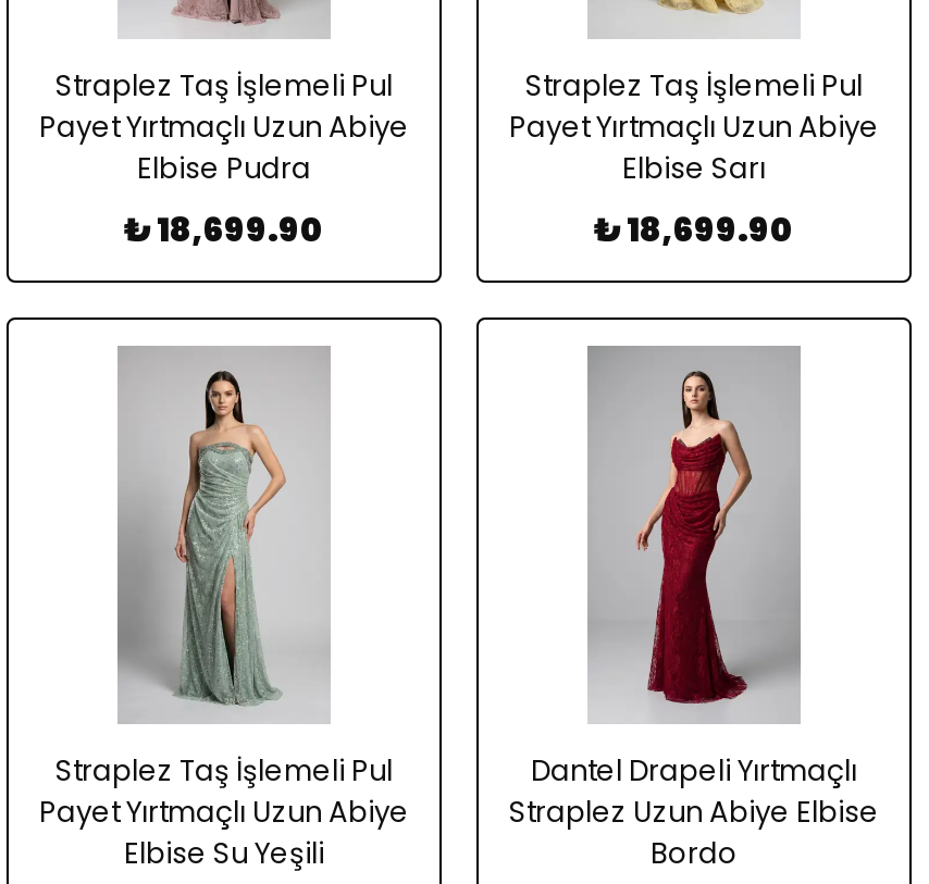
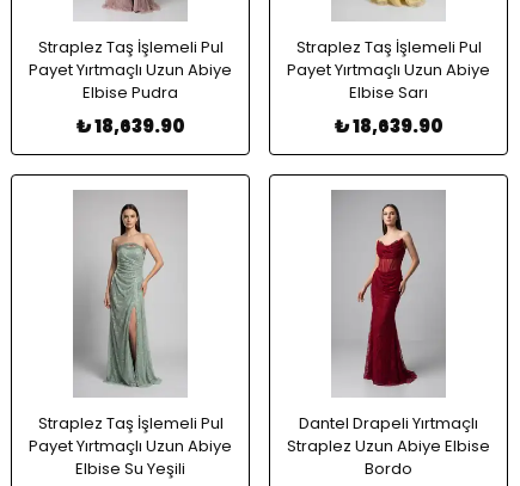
[124,207,324,252] ₺ 18,699.90 -> [76,113,185,139] ₺ 18,639.90
[594,207,794,252] ₺ 18,699.90 -> [334,113,443,139] ₺ 18,639.90

